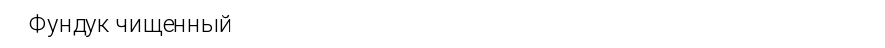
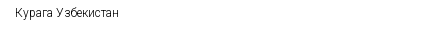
[29,11,233,39] Фундук чищенный -> [15,6,119,20] Курага Узбекистан

